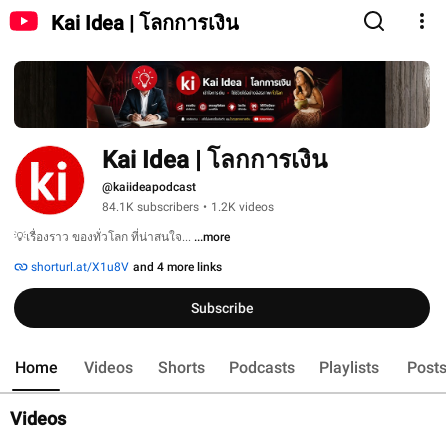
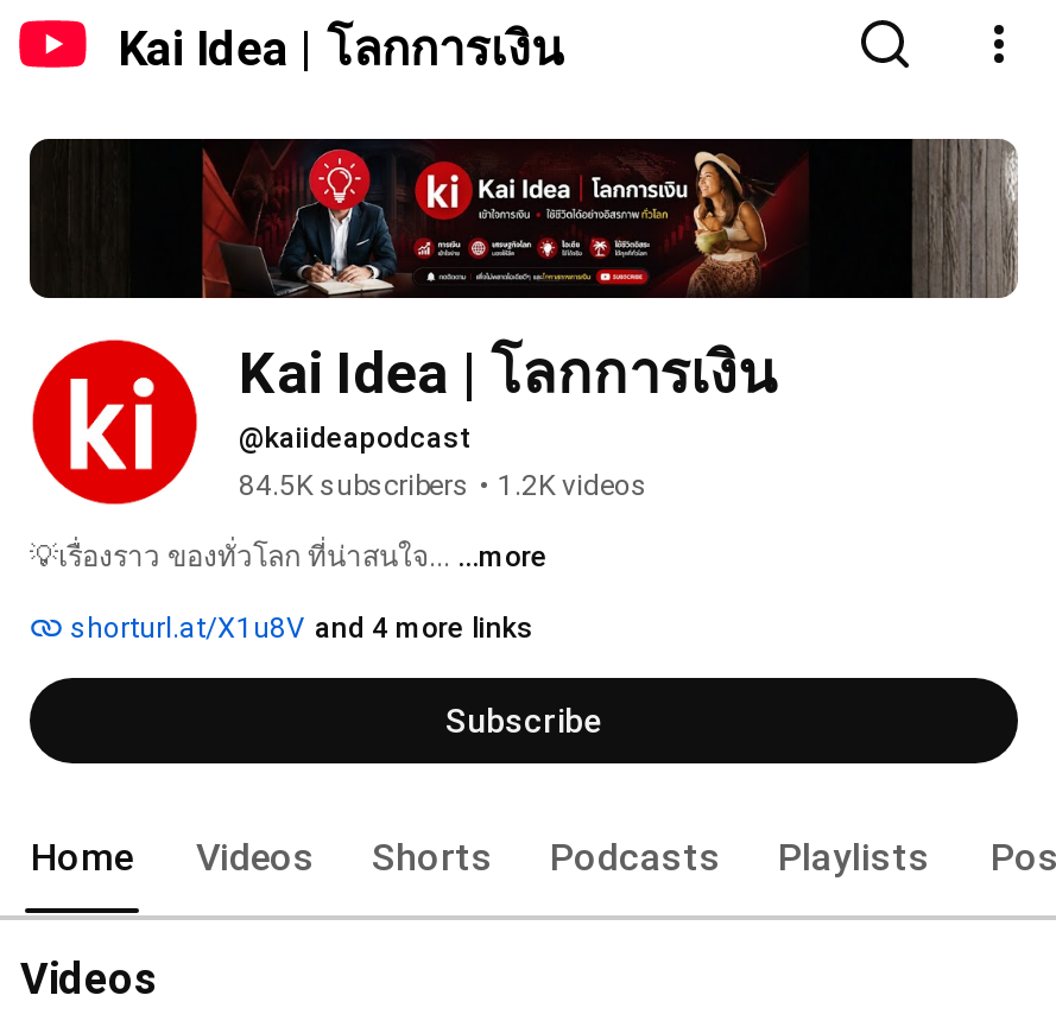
[102,200,274,214] 84.1K subscribers • 1.2K videos -> [239,469,647,502] 84.5K subscribers • 1.2K videos

